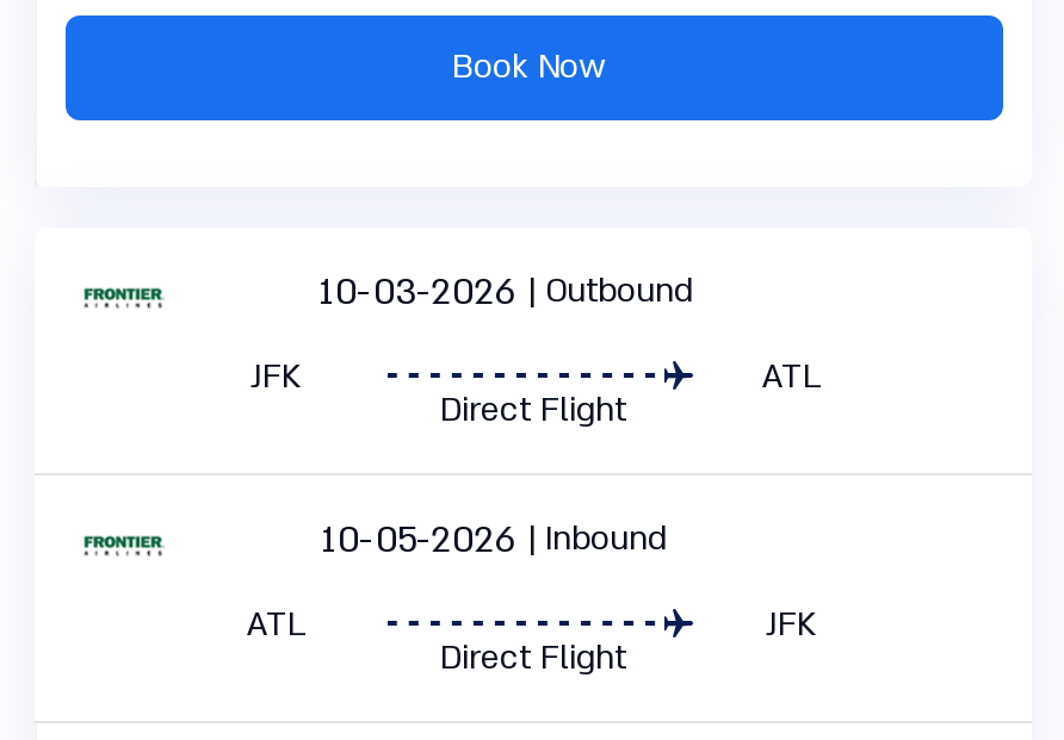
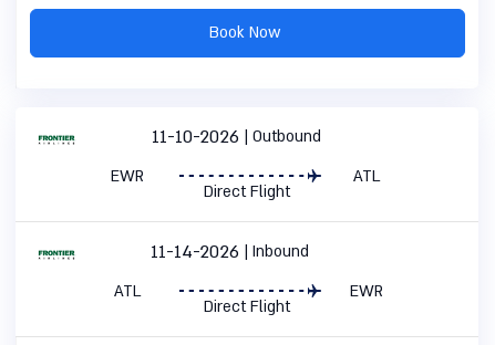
[318,266,693,318] 10-03-2026 Outbound -> [152,125,321,149] 11-10-2026 Outbound
[250,354,301,399] JFK -> [111,166,144,187] EWR
[321,514,667,566] 10-05-2026 Inbound -> [151,240,309,264] 11-14-2026 Inbound
[766,602,816,647] JFK -> [350,281,383,302] EWR

